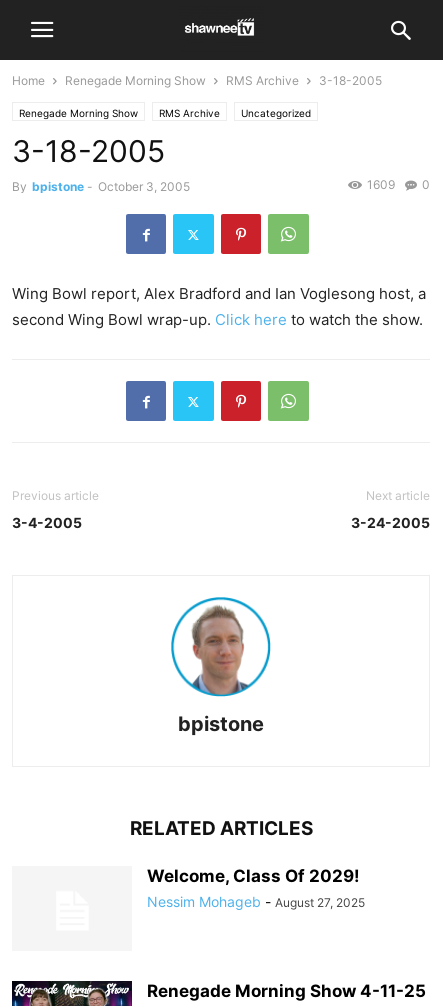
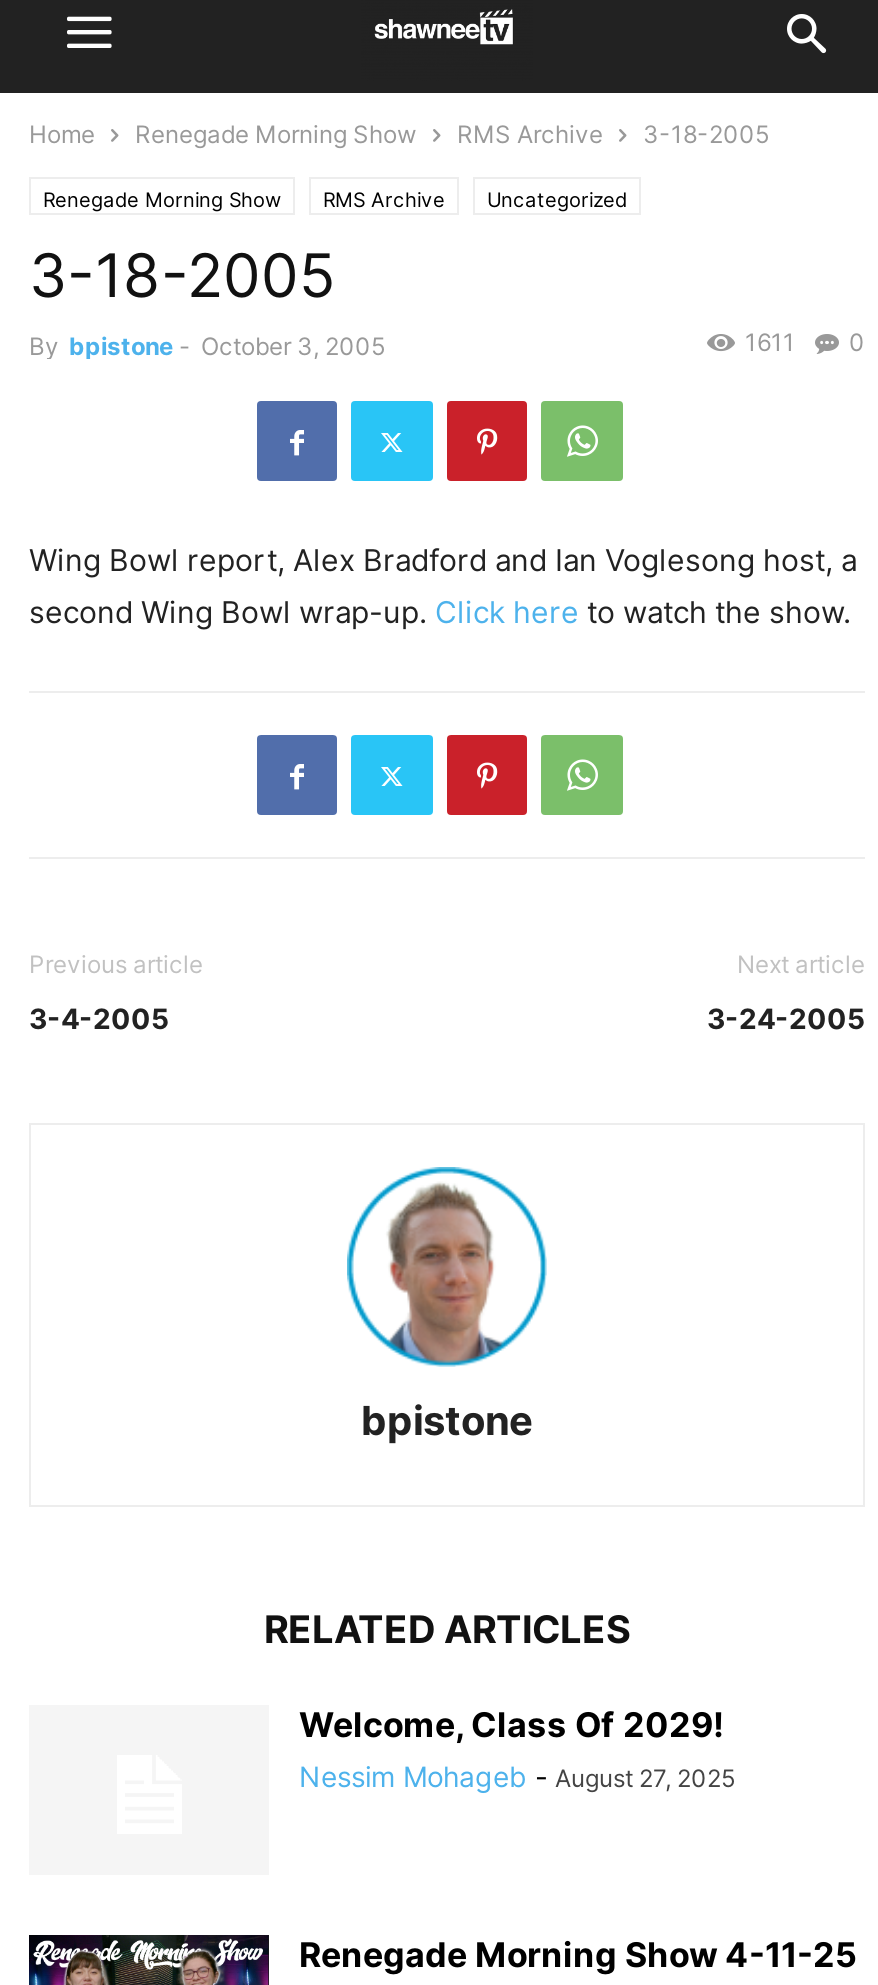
[367,177,430,192] 1609 0 -> [745,327,865,357] 1611 0

